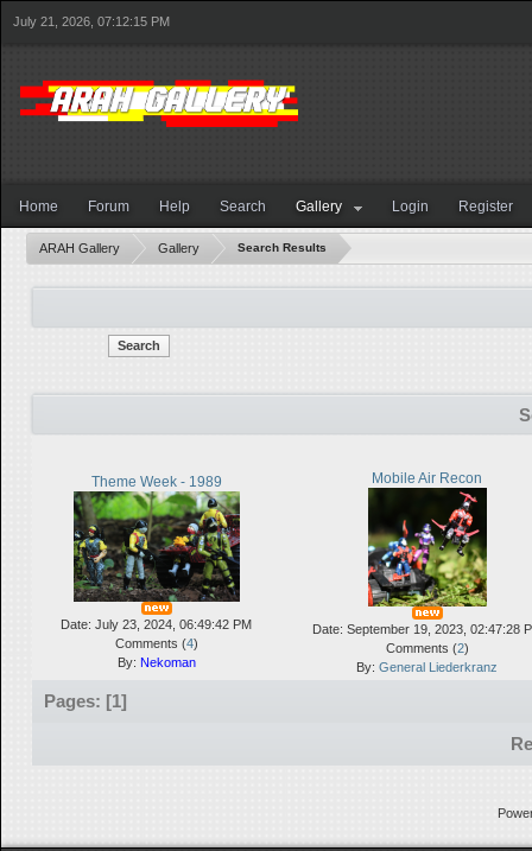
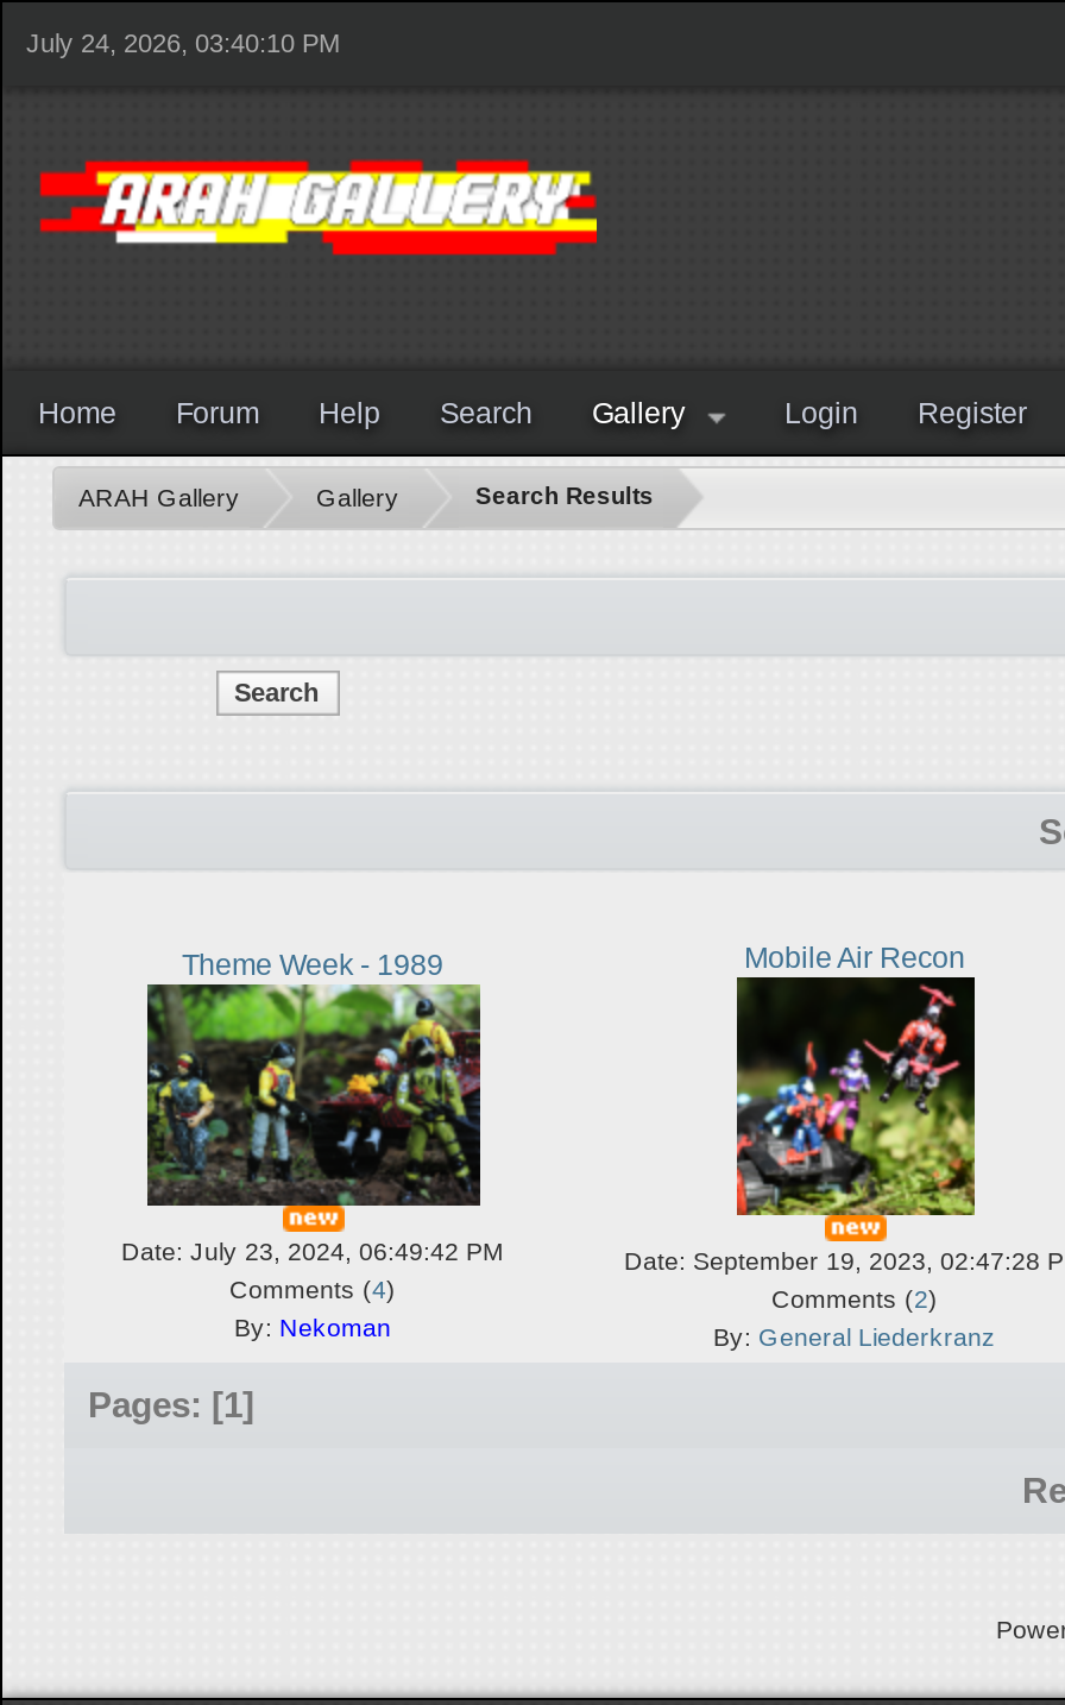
[13,14,170,28] July 21, 2026, 07:12:15 PM -> [26,29,340,57] July 24, 2026, 03:40:10 PM

